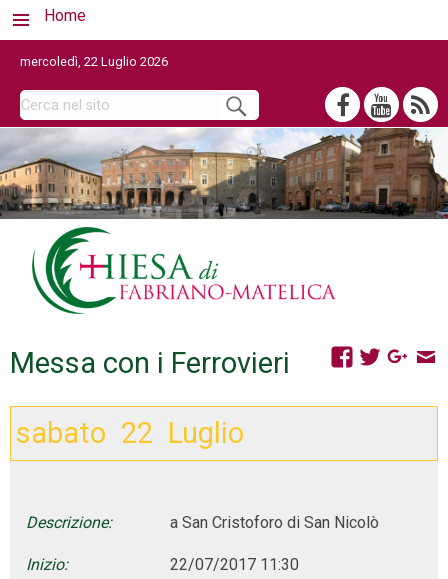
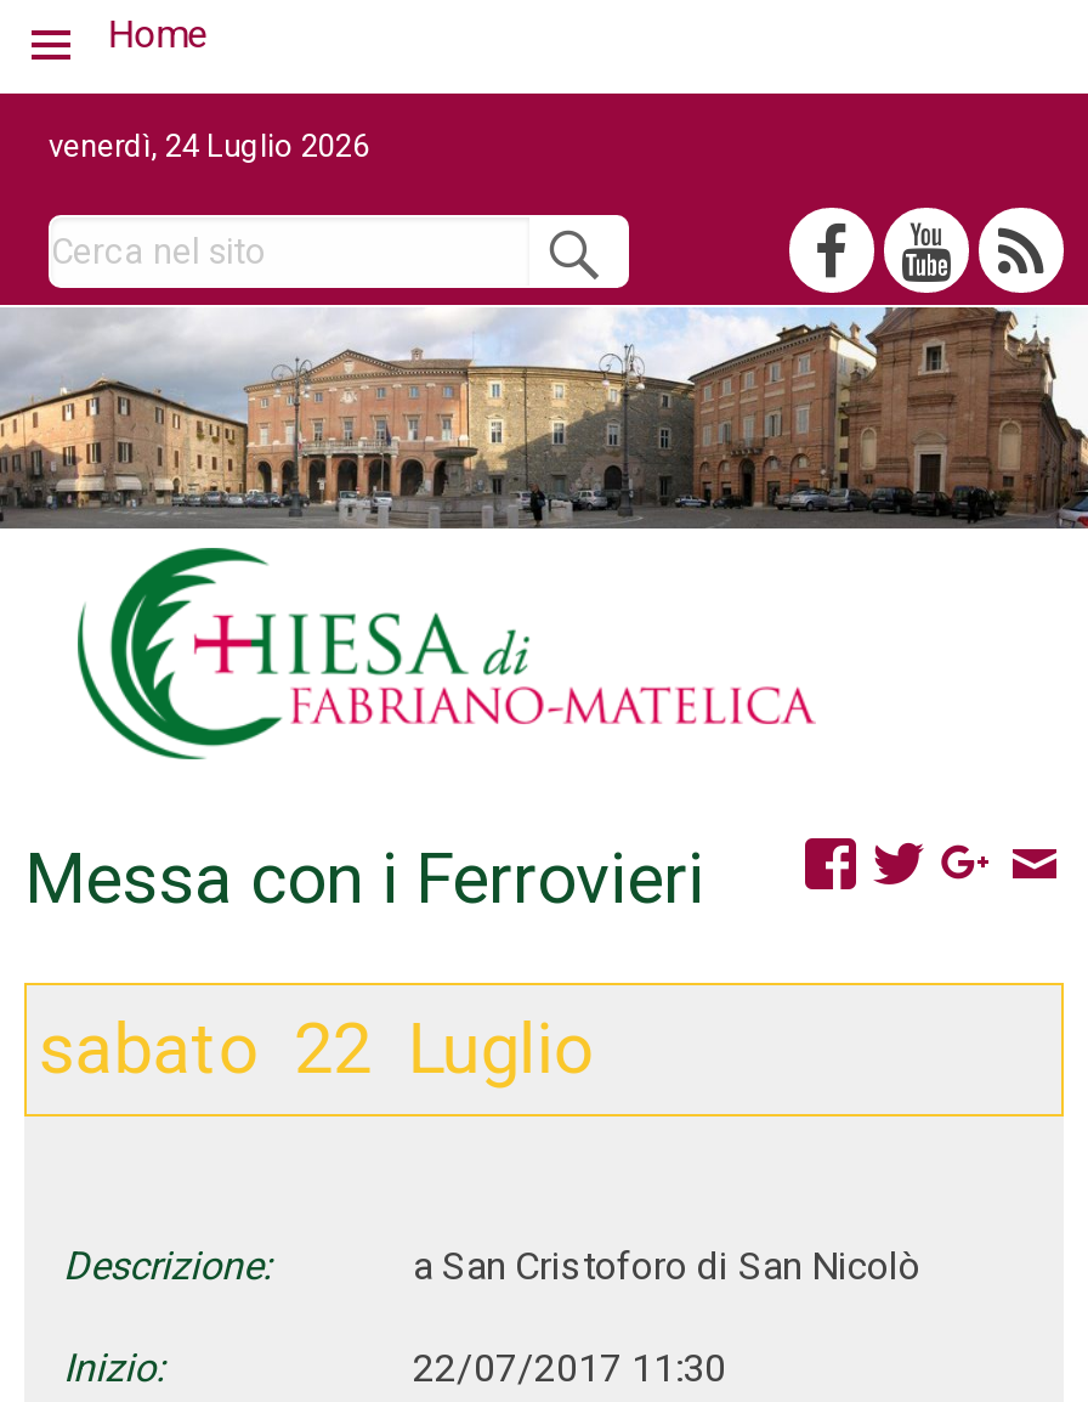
[20,54,168,69] mercoledì, 22 Luglio 2026 -> [49,128,369,164] venerdì, 24 Luglio 2026

